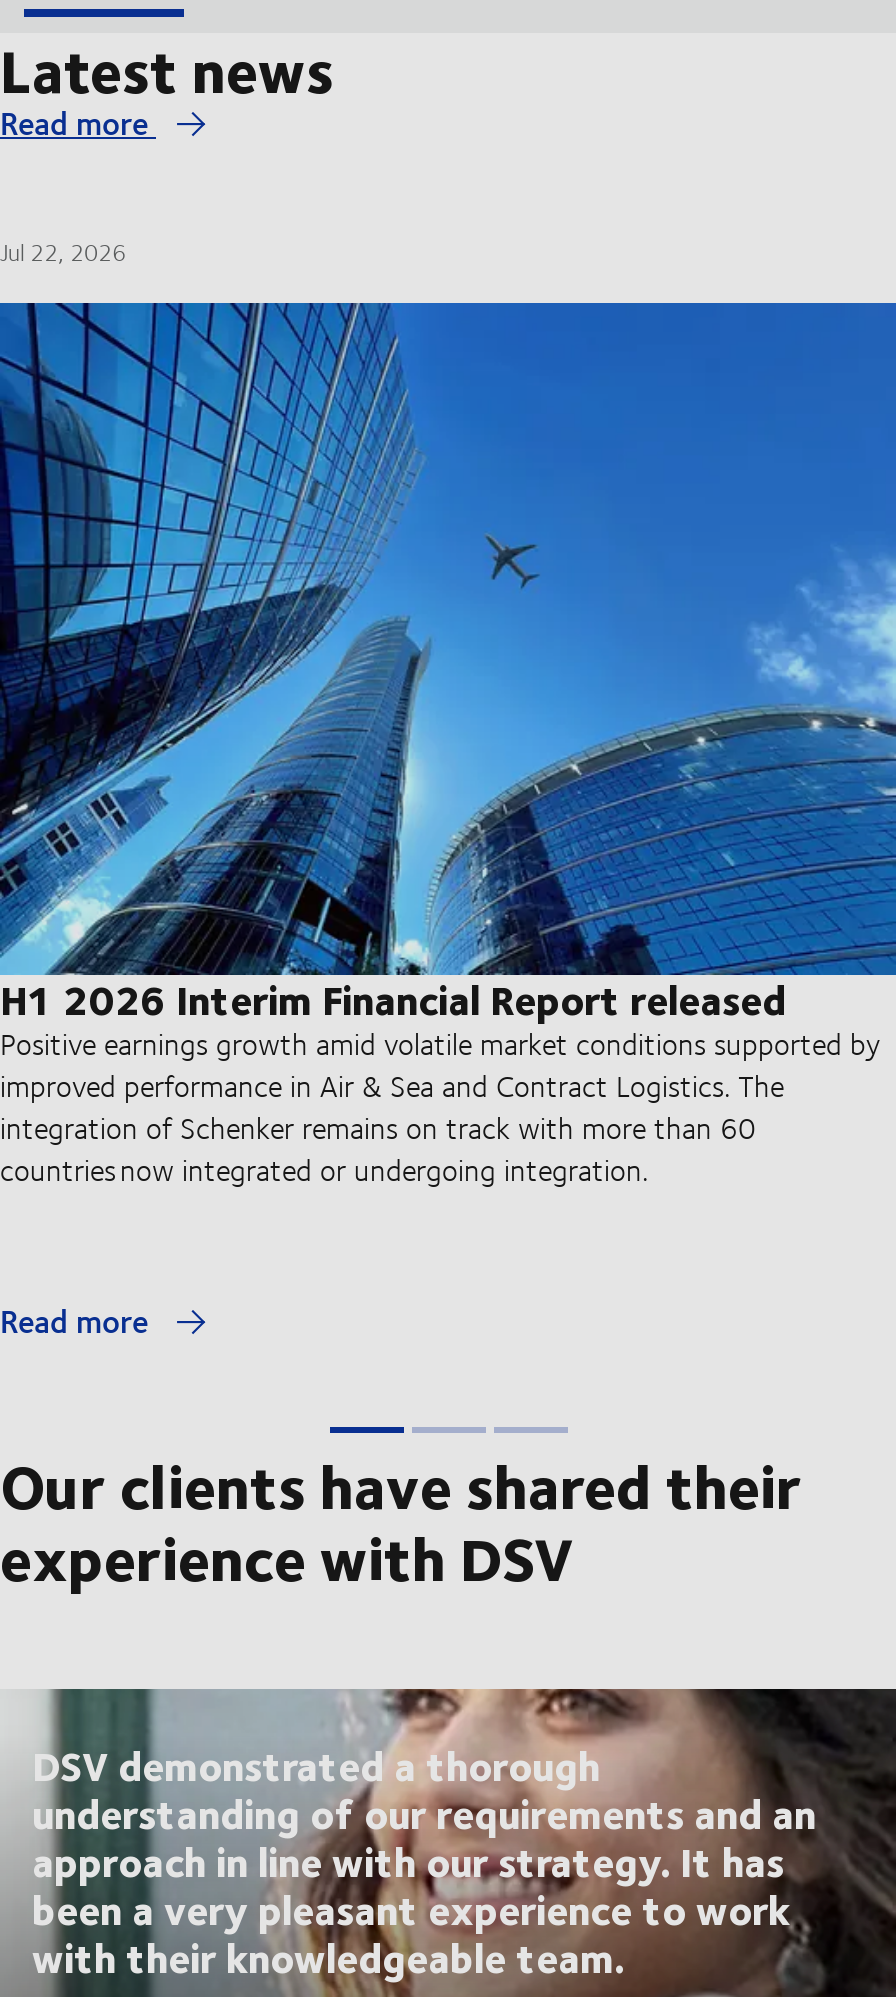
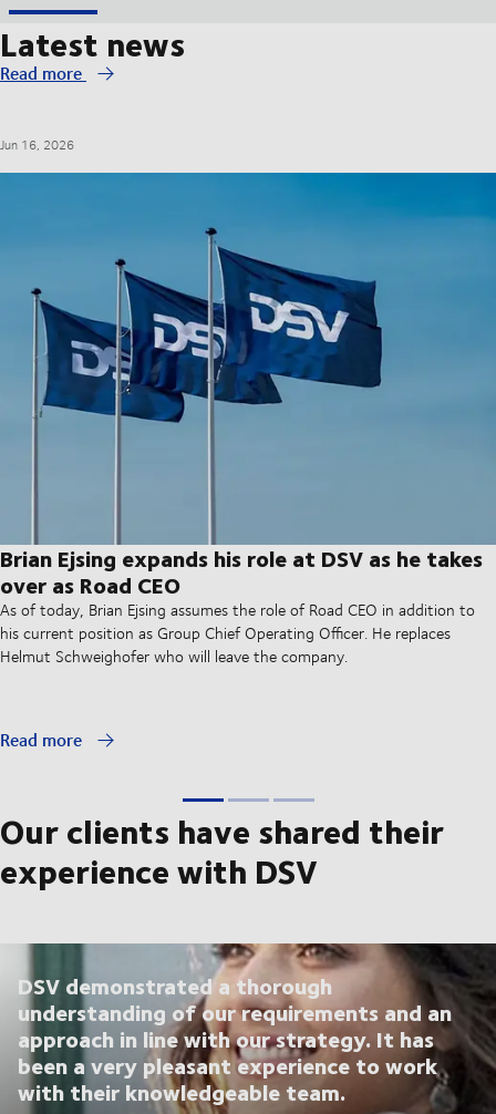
[0,235,126,269] Jul 22, 2026 -> [0,135,74,154] Jun 16, 2026
[0,301,890,1191] [image] | H1 2026 Interim Financial Report released | Positive earnings growth amid volatile market conditions supported by | improved performance in Air & Sea and Contract Logistics. The | integration of Schenker remains on track with more than 60 | countries now integrated or undergoing integration. -> [0,172,493,668] [image] | Brian Ejsing expands his role at DSV as he takes | over as Road CEO | As of today, Brian Ejsing assumes the role of Road CEO in addition to | his current position as Group Chief Operating Officer. He replaces | Helmut Schweighofer who will leave the company.

